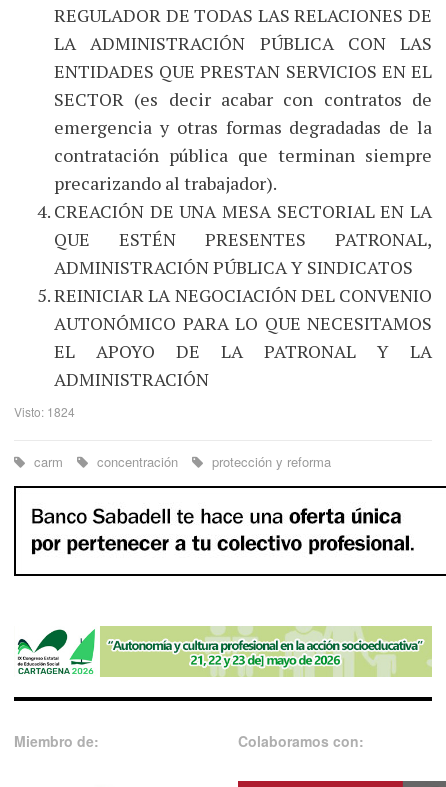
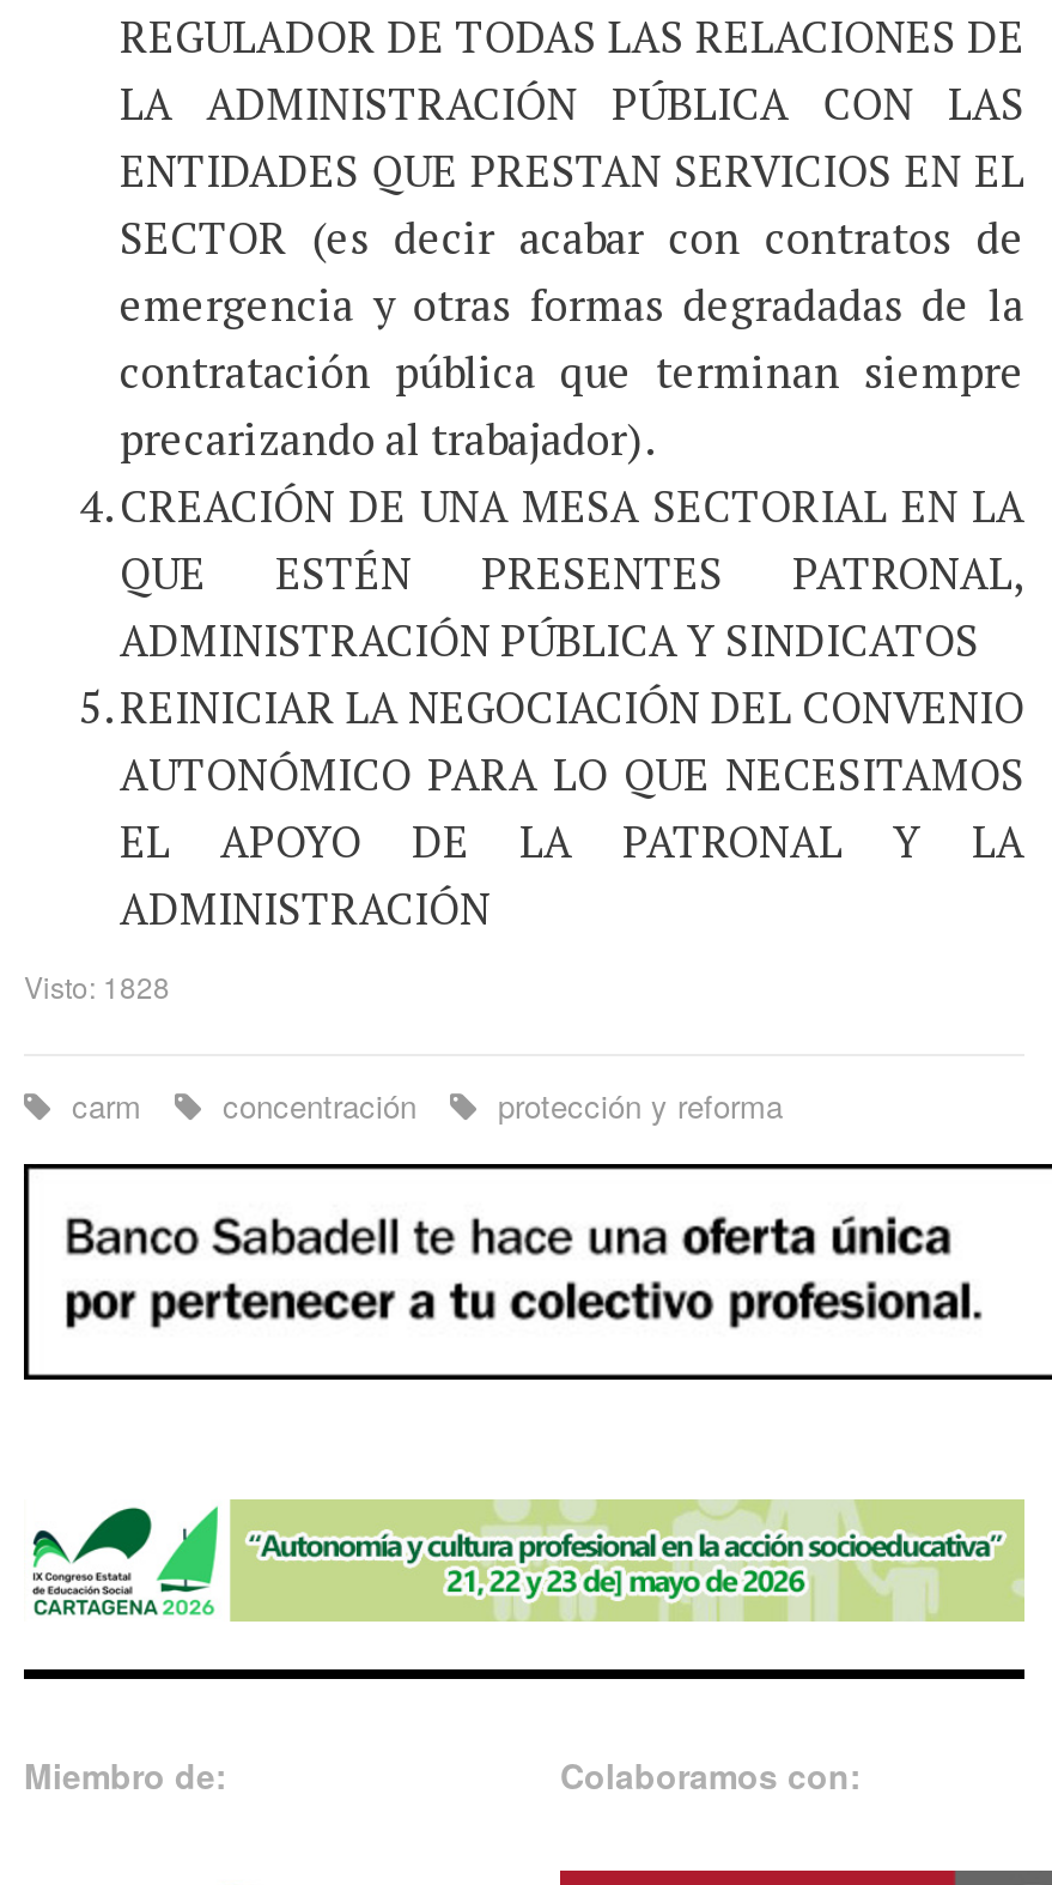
[14,403,75,420] Visto: 1824 -> [24,965,170,1005] Visto: 1828

